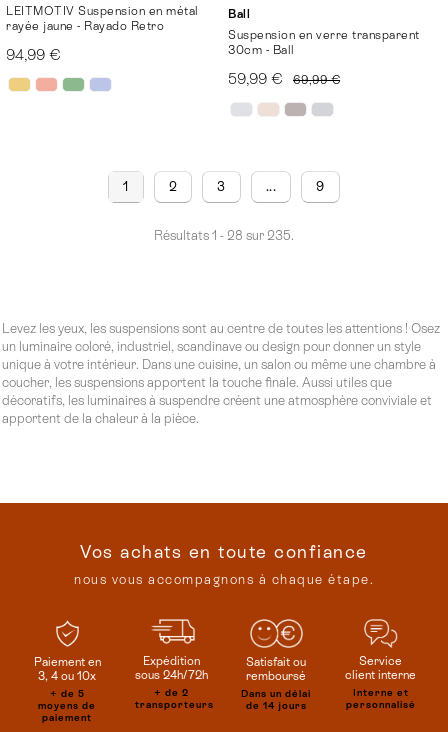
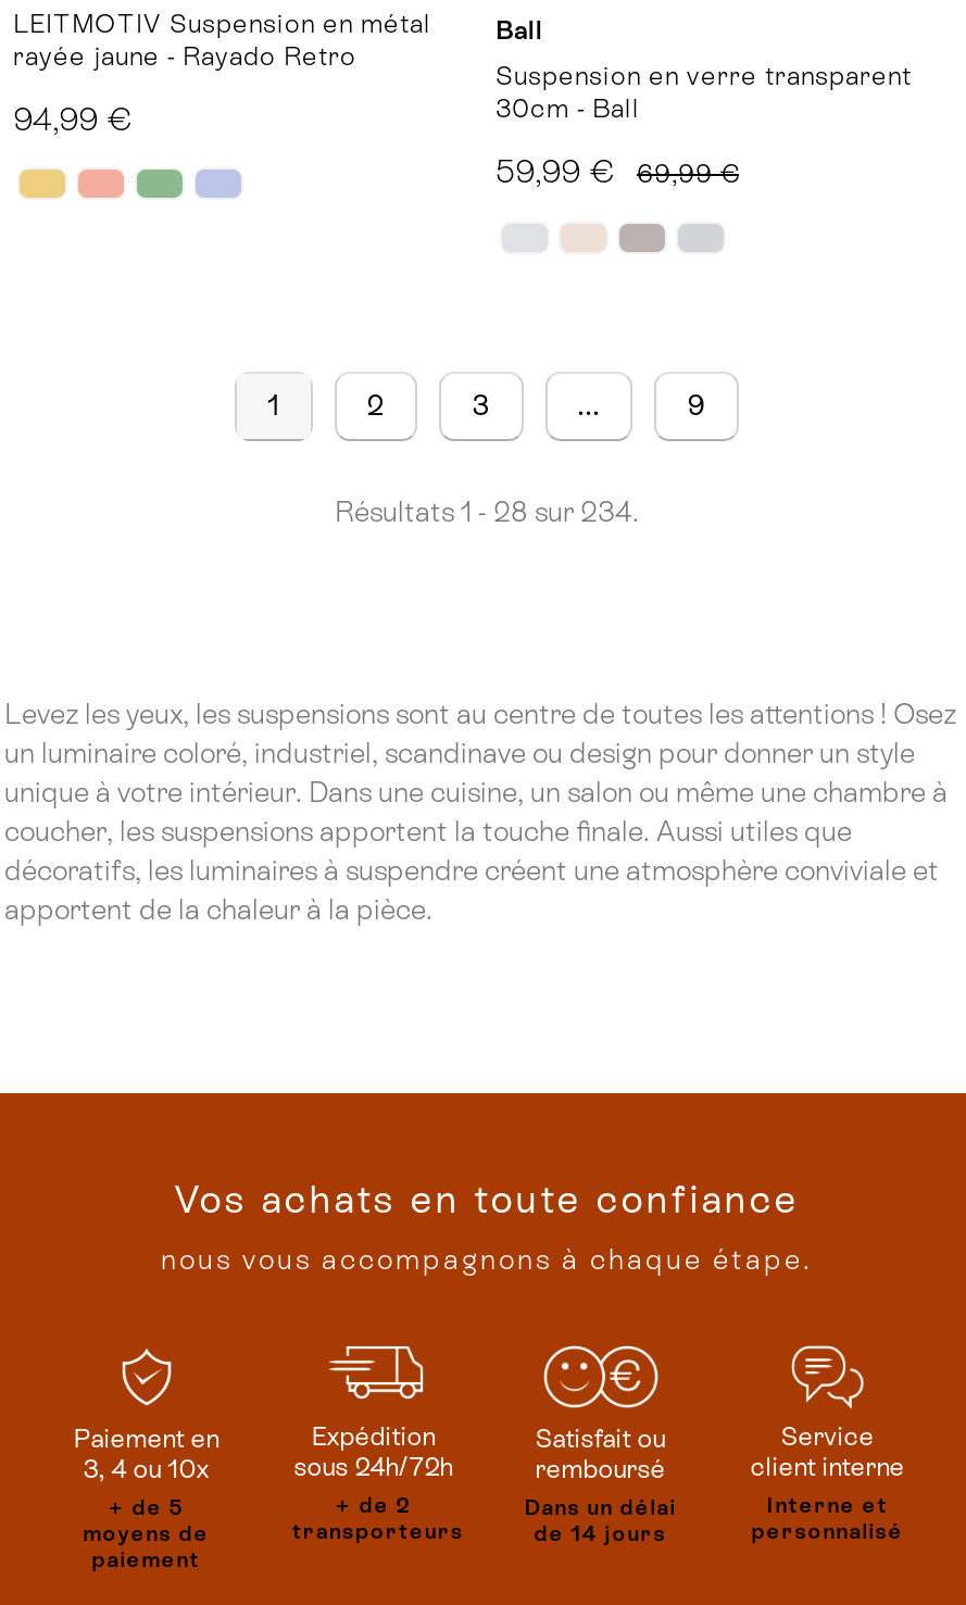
[154,228,294,243] Résultats 1 - 28 sur 235. -> [335,496,639,528] Résultats 1 - 28 sur 234.

